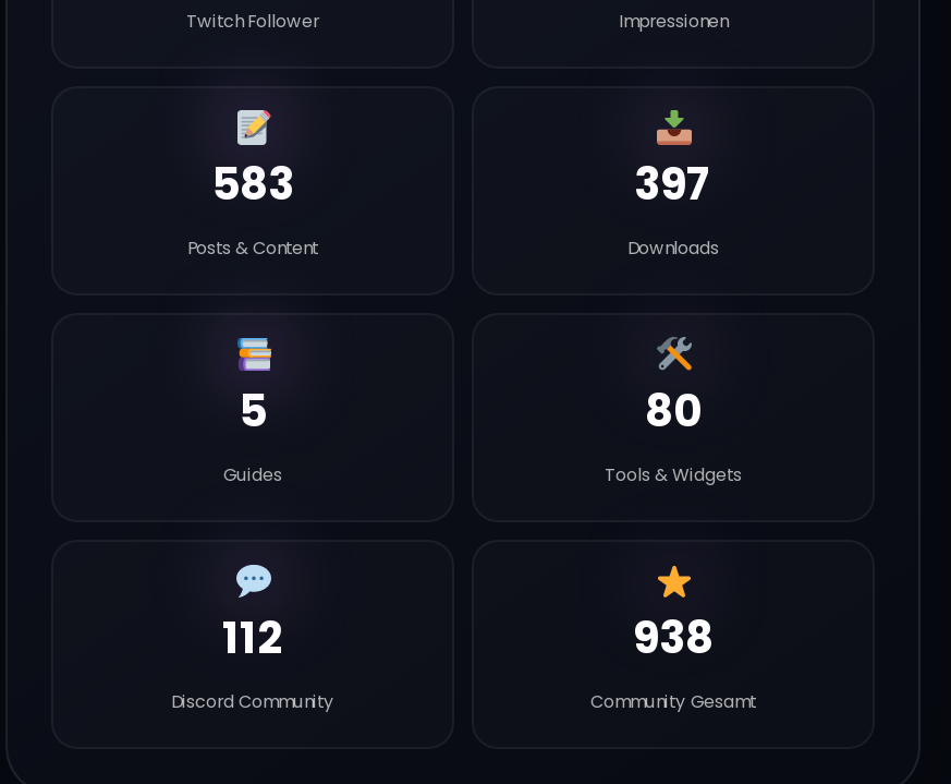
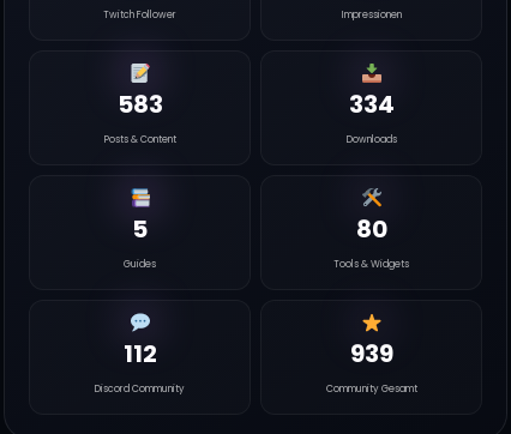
[634,155,712,216] 397 -> [348,88,394,122] 334
[633,608,714,669] 938 -> [350,337,393,371] 939

